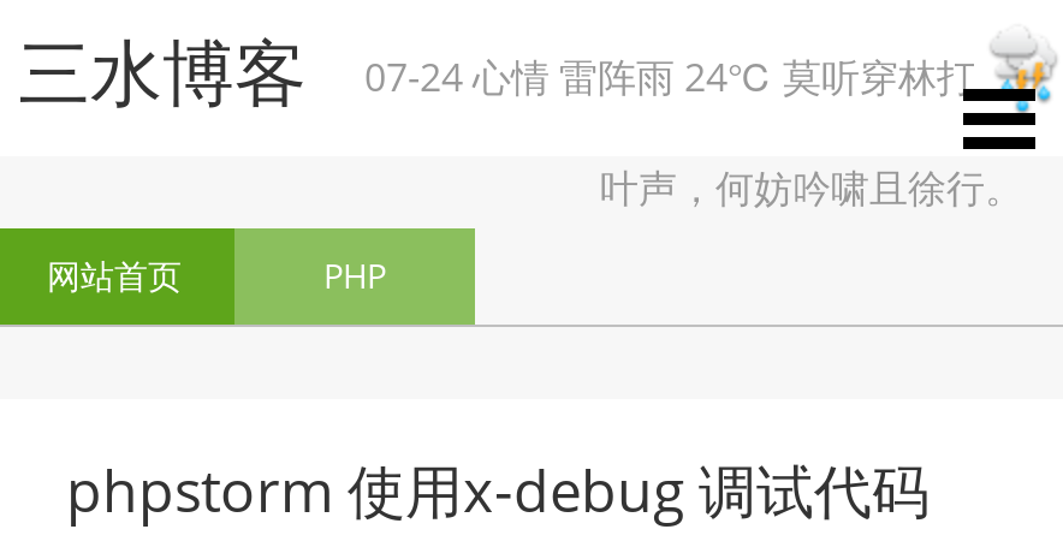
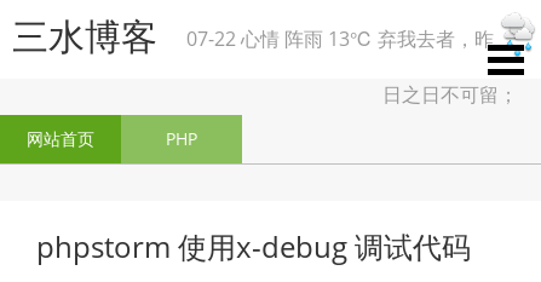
[364,50,975,103] 07-24 心情 雷阵雨 24℃ 莫听穿林打 -> [186,25,494,52] 07-22 心情 阵雨 13℃ 弃我去者，昨
[600,161,1023,214] 叶声，何妨吟啸且徐行。 -> [382,81,518,108] 日之日不可留；

